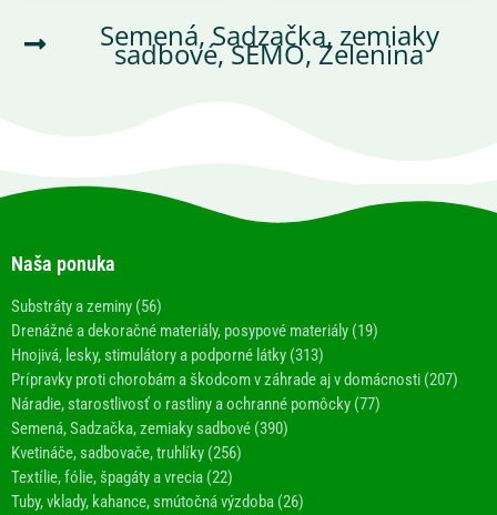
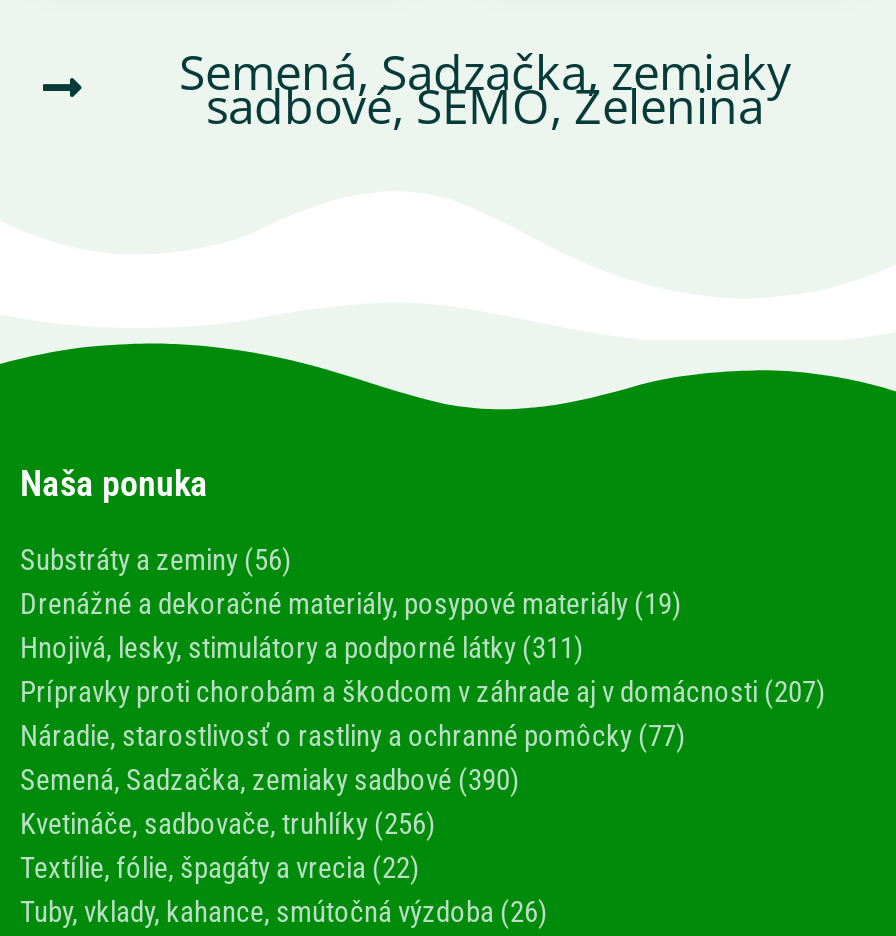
[11,345,324,365] Hnojivá, lesky, stimulátory a podporné látky (313) -> [20,630,584,666] Hnojivá, lesky, stimulátory a podporné látky (311)

